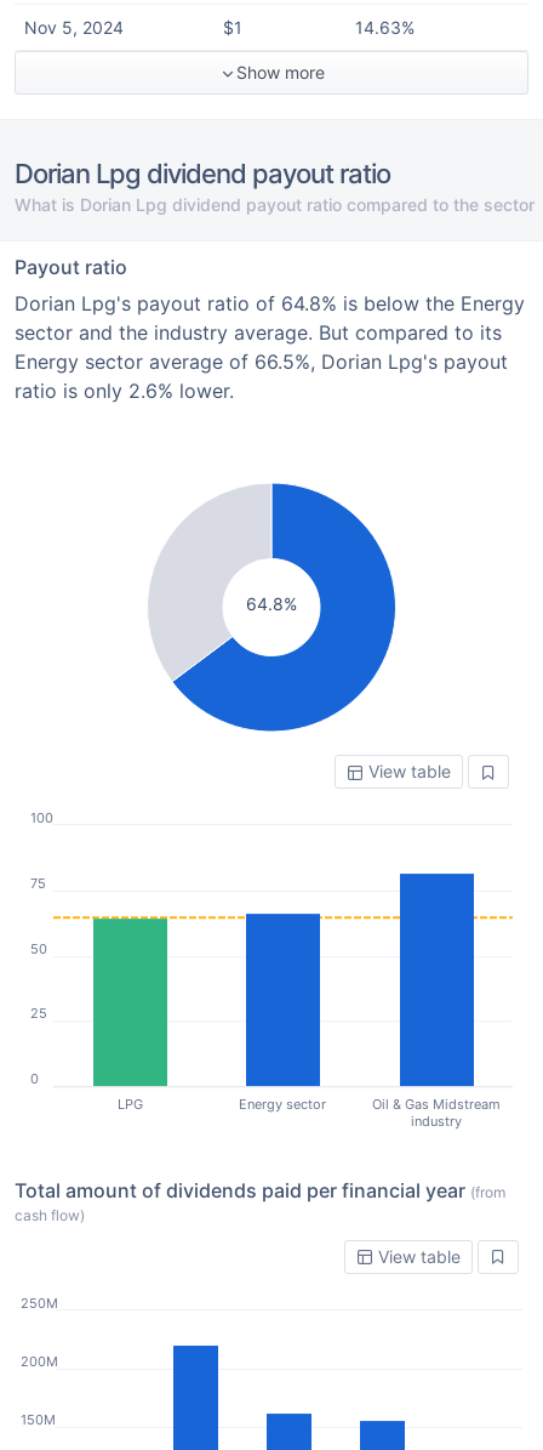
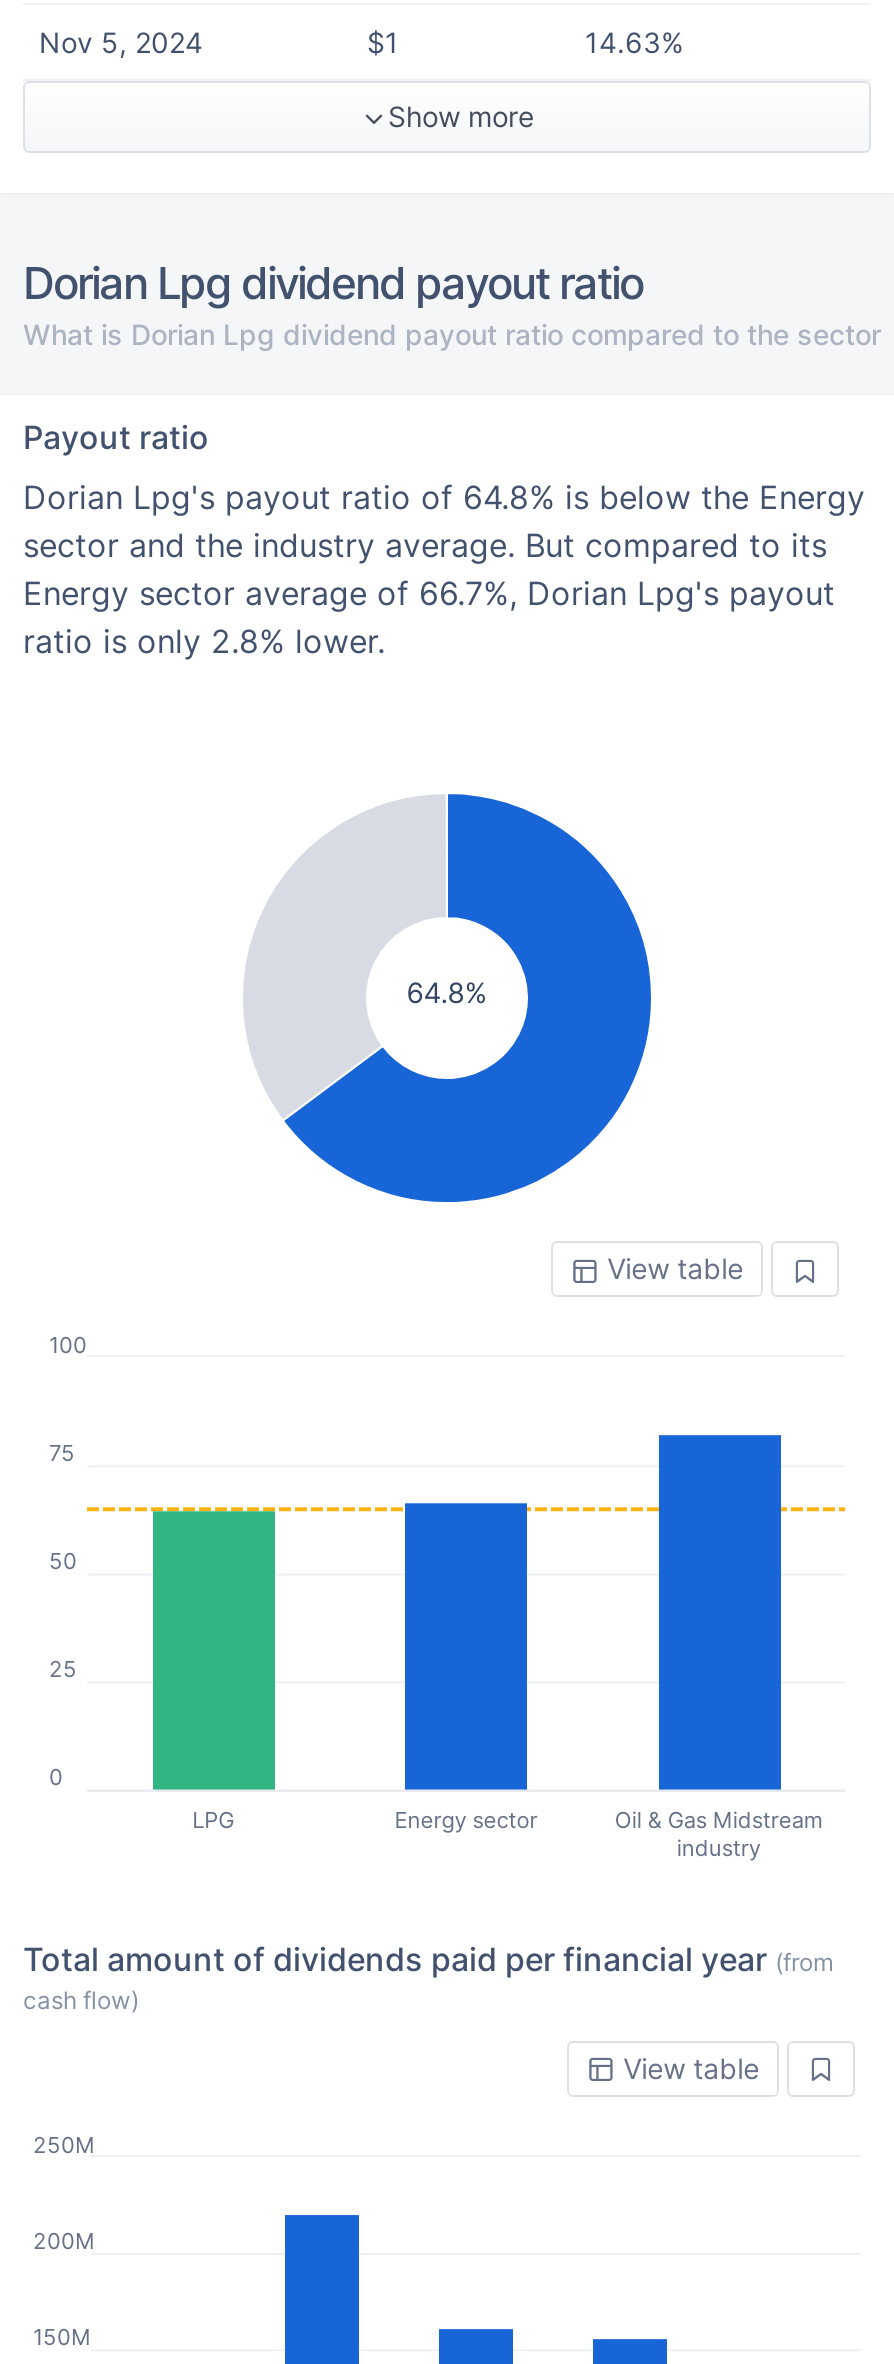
[15,350,508,374] Energy sector average of 66.5%, Dorian Lpg's payout -> [23,573,835,613] Energy sector average of 66.7%, Dorian Lpg's payout
[15,379,234,403] ratio is only 2.6% lower. -> [23,621,385,661] ratio is only 2.8% lower.

